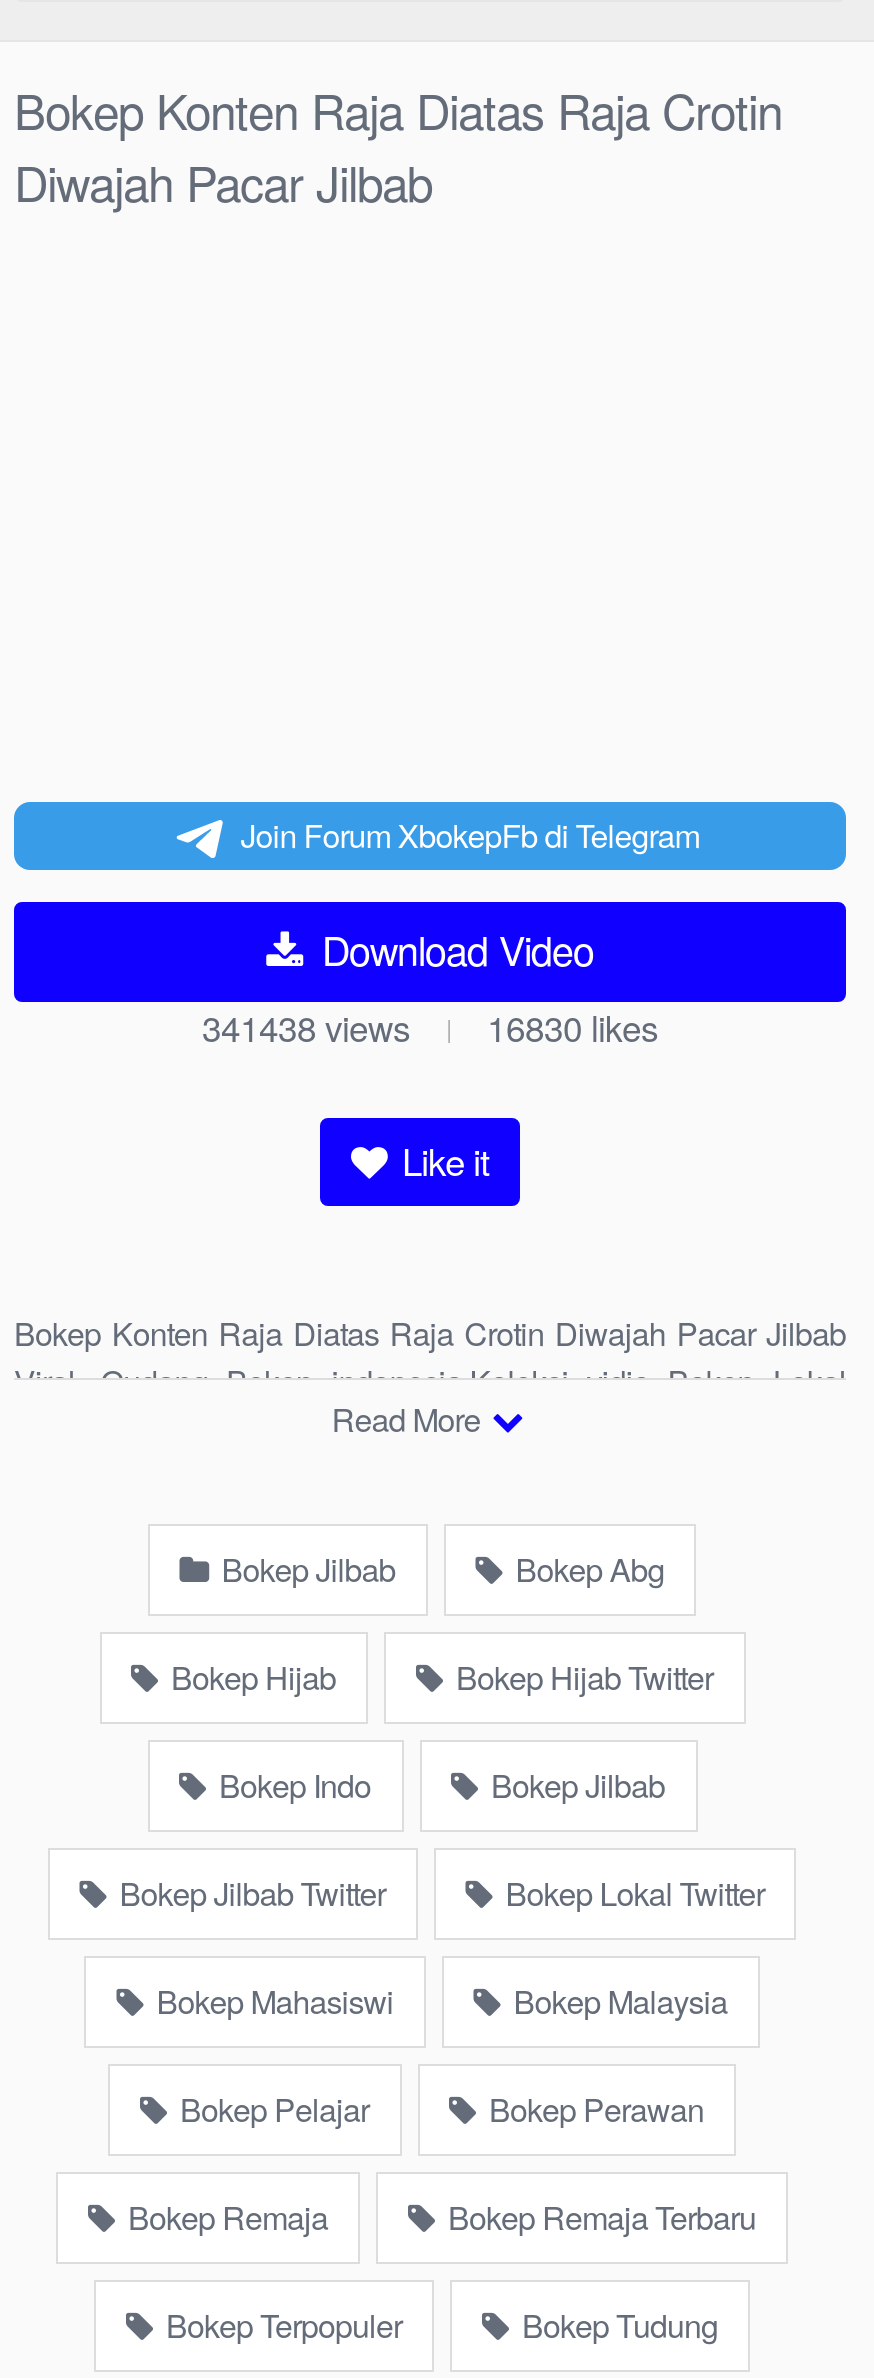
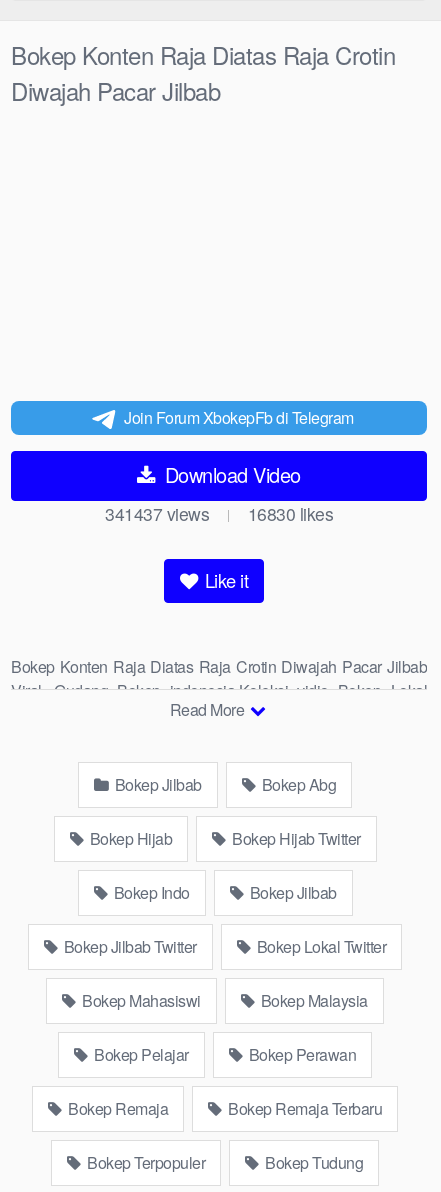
[202,1002,410,1052] 341438views -> [105,501,209,526] 341437views

